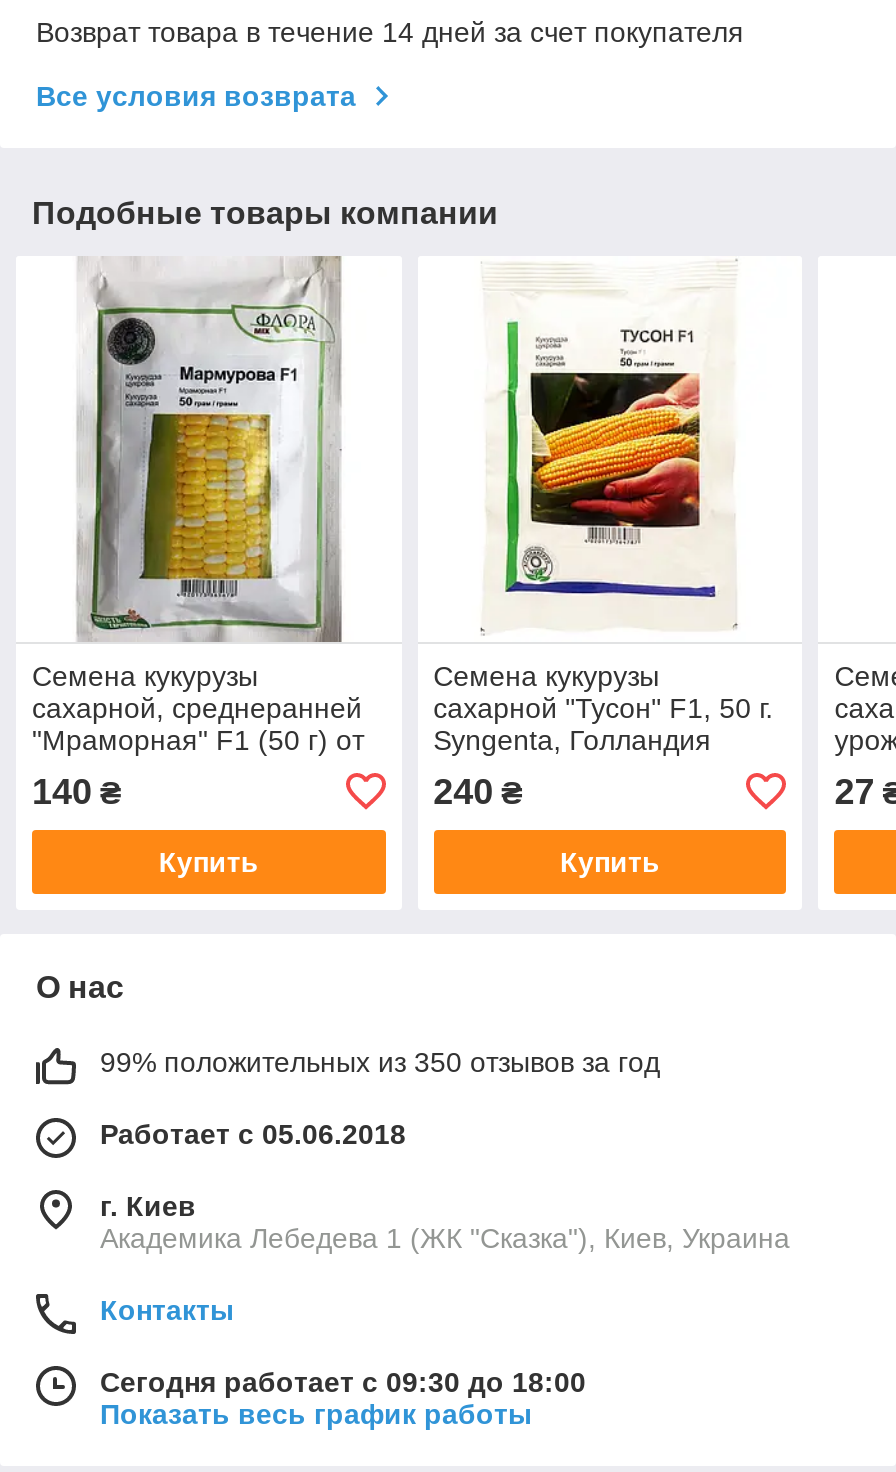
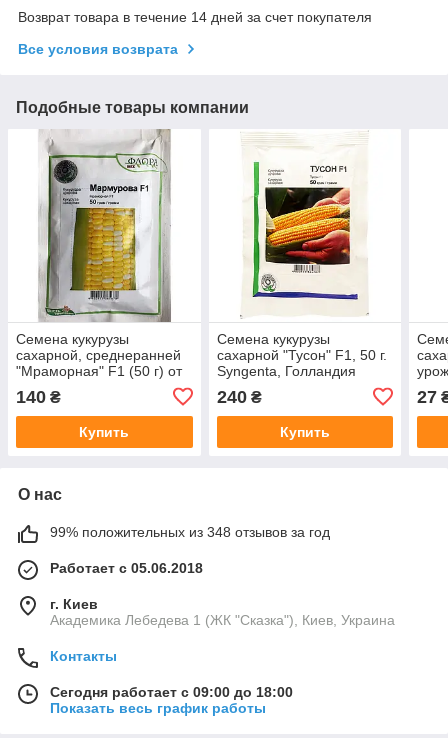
[100,1046,660,1078] 99% положительных из 350 отзывов за год -> [50,524,330,540] 99% положительных из 348 отзывов за год
[100,1366,586,1398] Сегодня работает с 09:30 до 18:00 -> [50,684,293,700] Сегодня работает с 09:00 до 18:00

